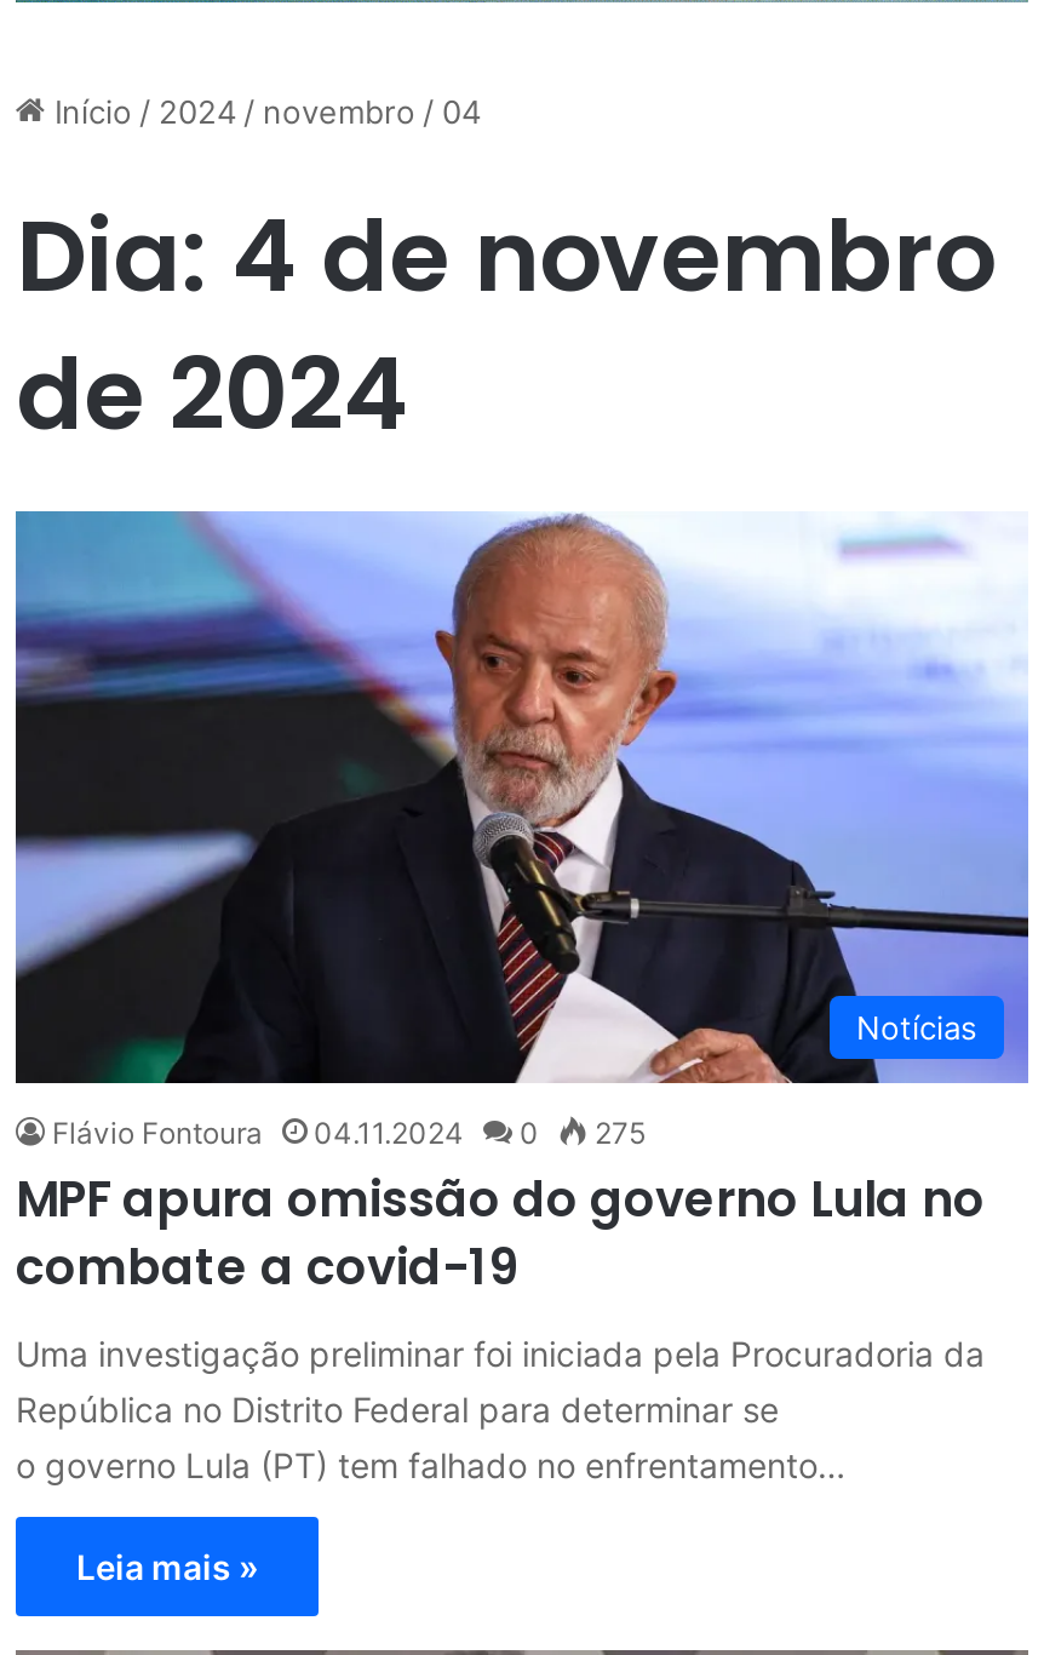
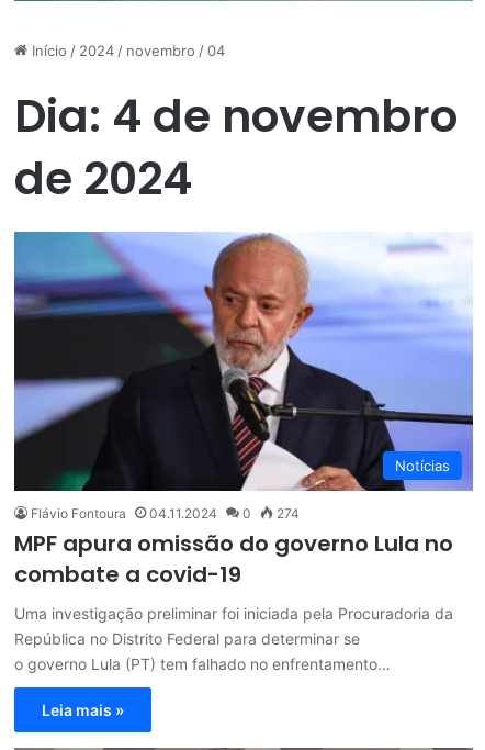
[52,1113,646,1150] Flávio Fontoura 04.11.2024 0 275 -> [31,505,300,521] Flávio Fontoura 04.11.2024 0 274

